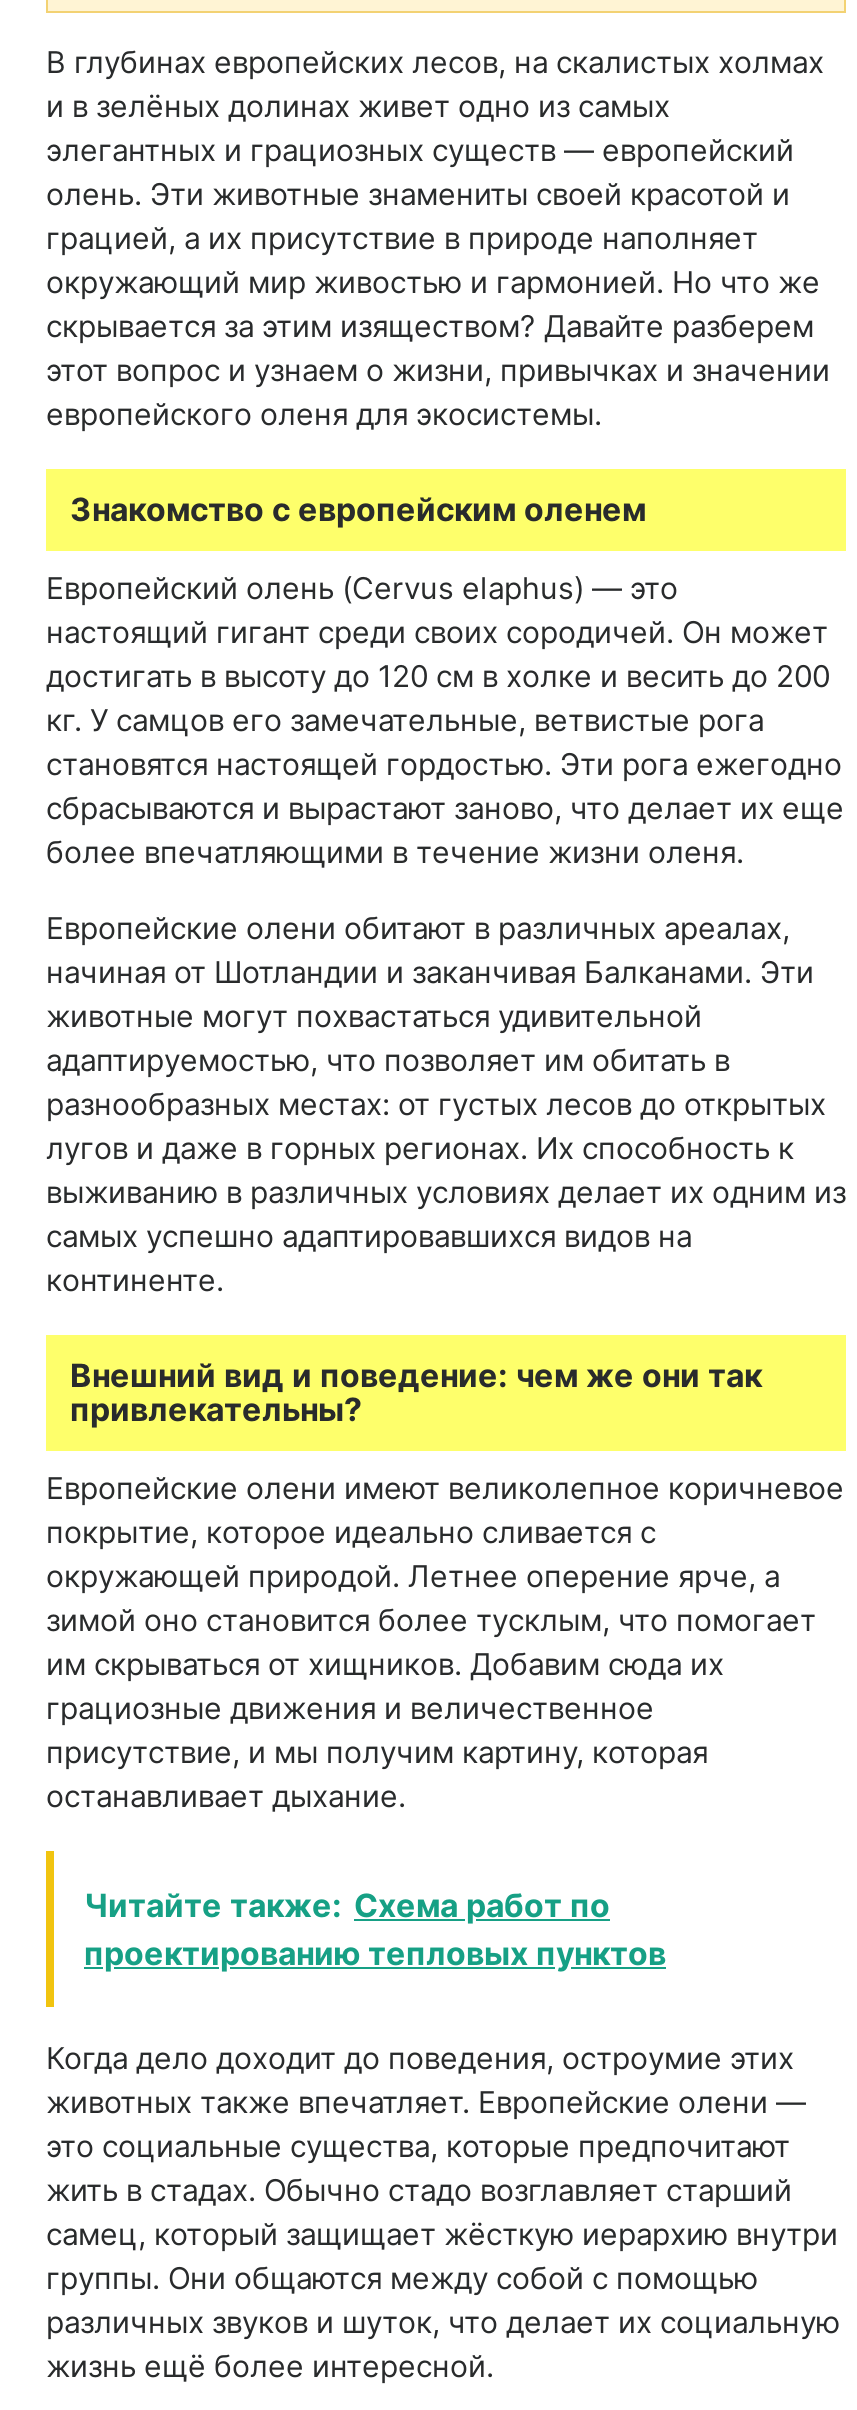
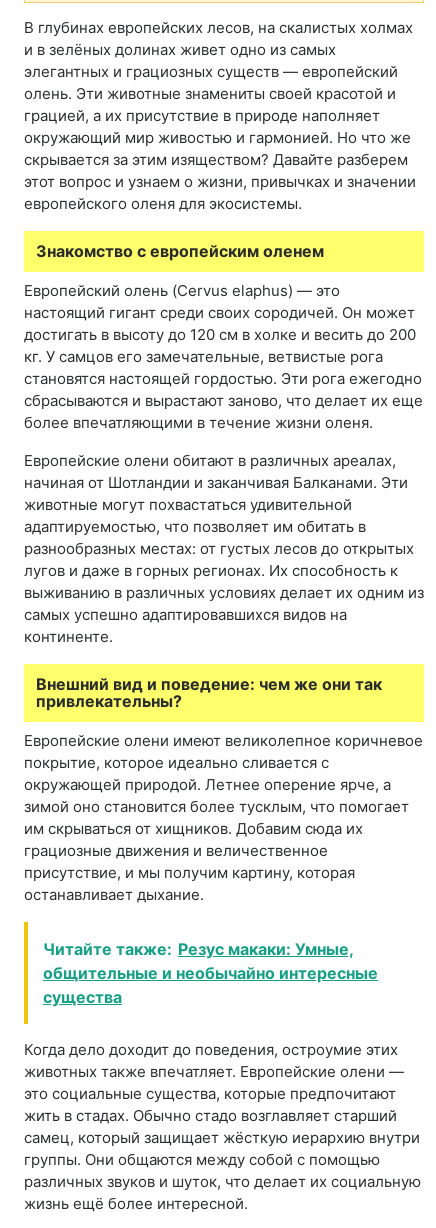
[84,1885,666,1973] Читайте также: Схема работ по | проектированию тепловых пунктов -> [43,939,378,1007] Читайте также: Резус макаки: Умные, | общительные и необычайно интересные | существа

